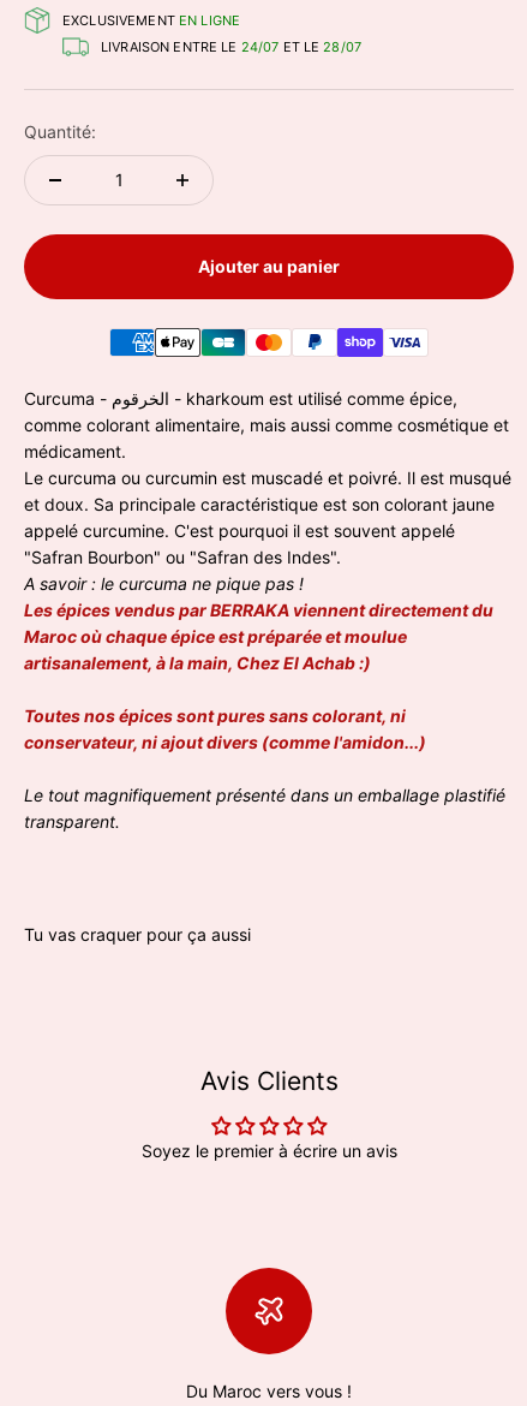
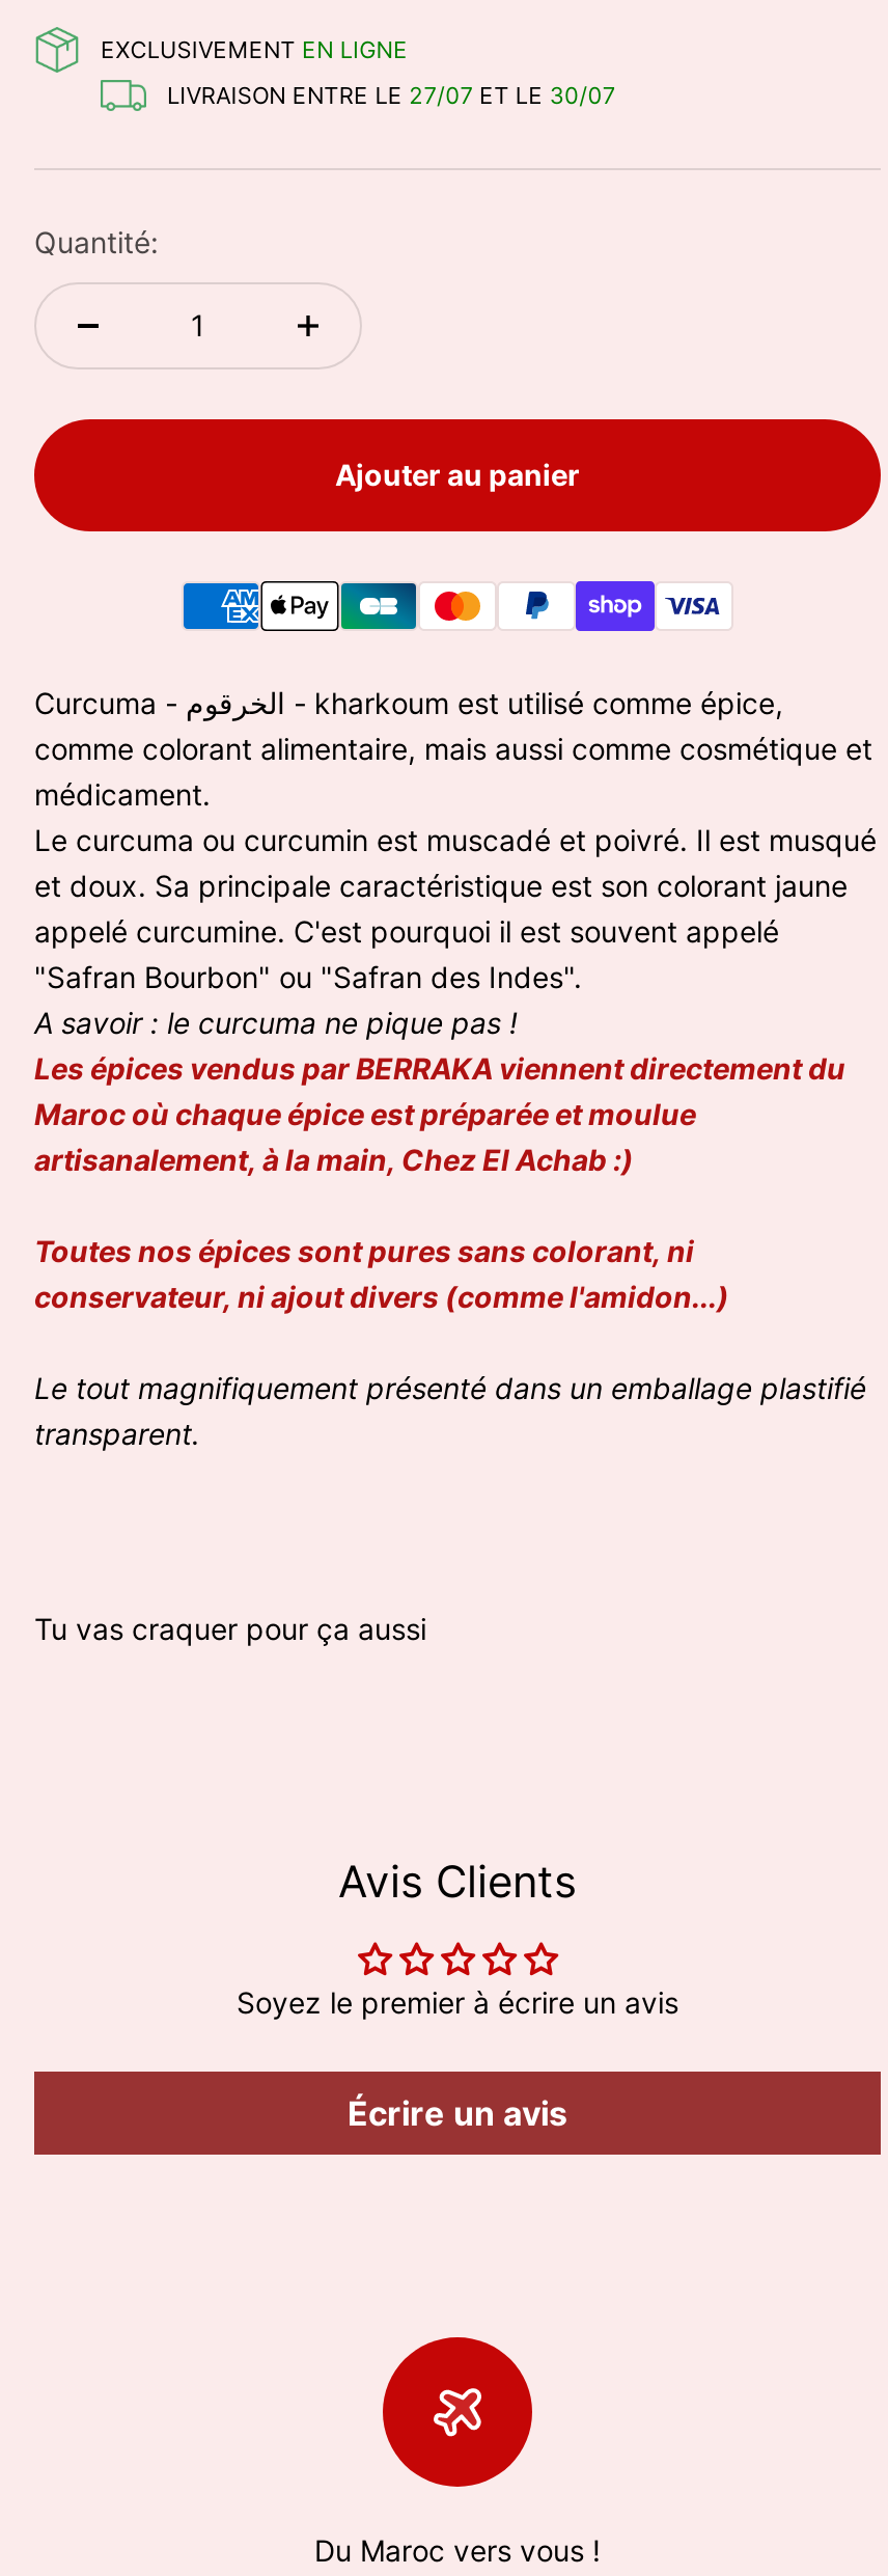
[101,38,361,55] LIVRAISON ENTRE LE 24/07 ET LE 28/07 -> [167,81,615,110] LIVRAISON ENTRE LE 27/07 ET LE 30/07
none -> [348,2092,567,2134] Écrire un avis

